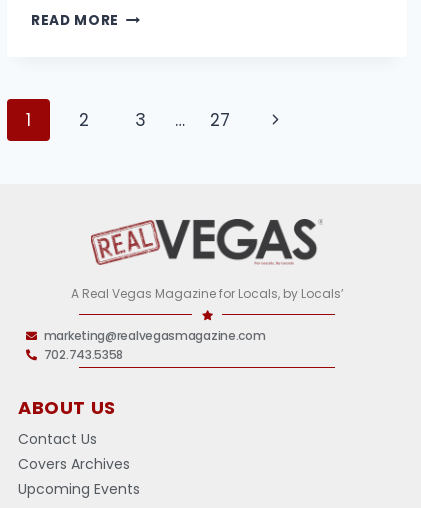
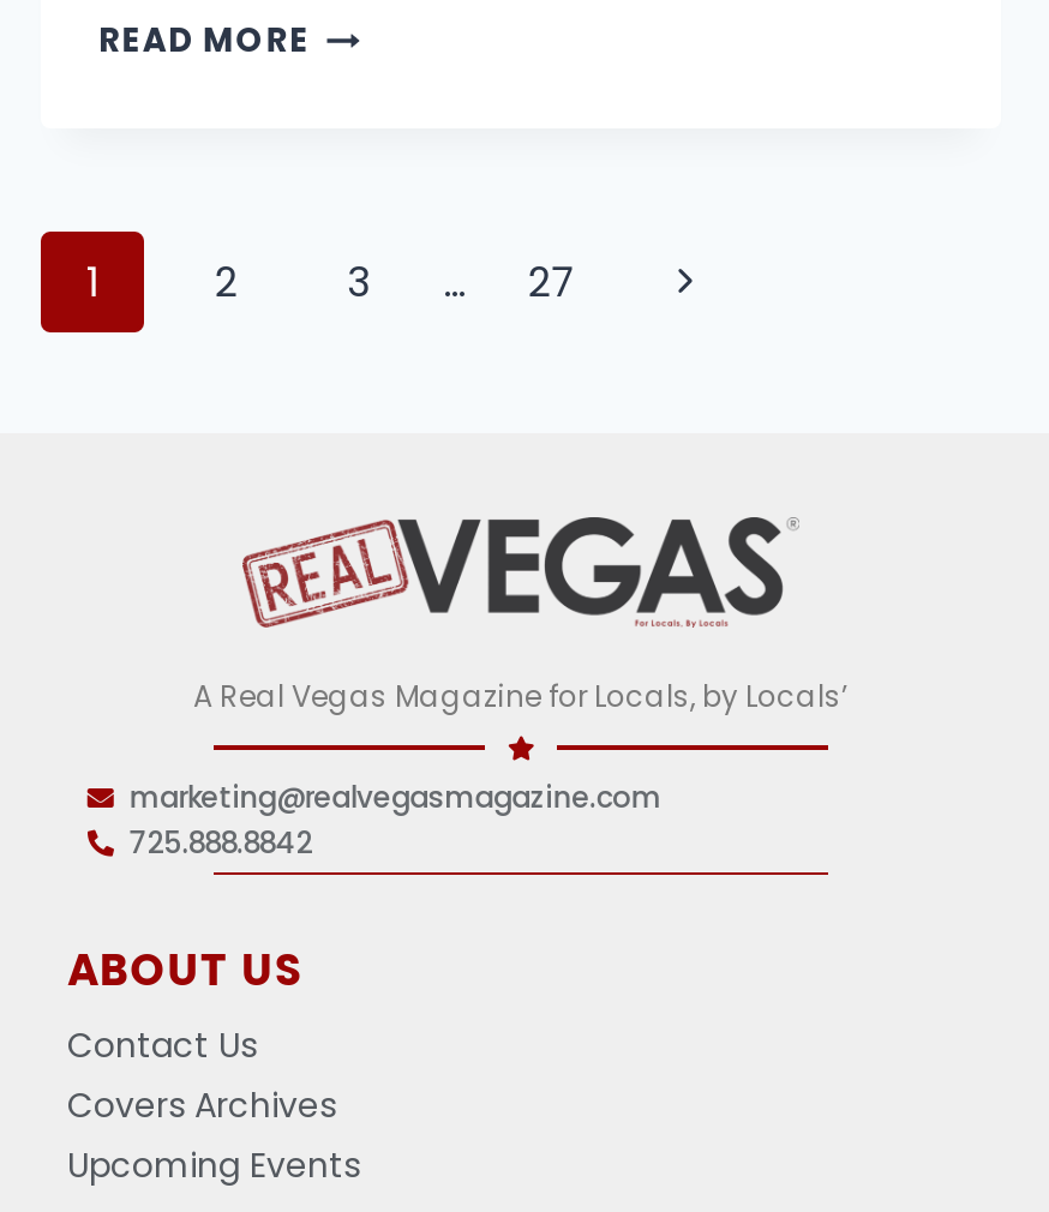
[44,345,123,362] 702.743.5358 -> [129,822,313,862] 725.888.8842

